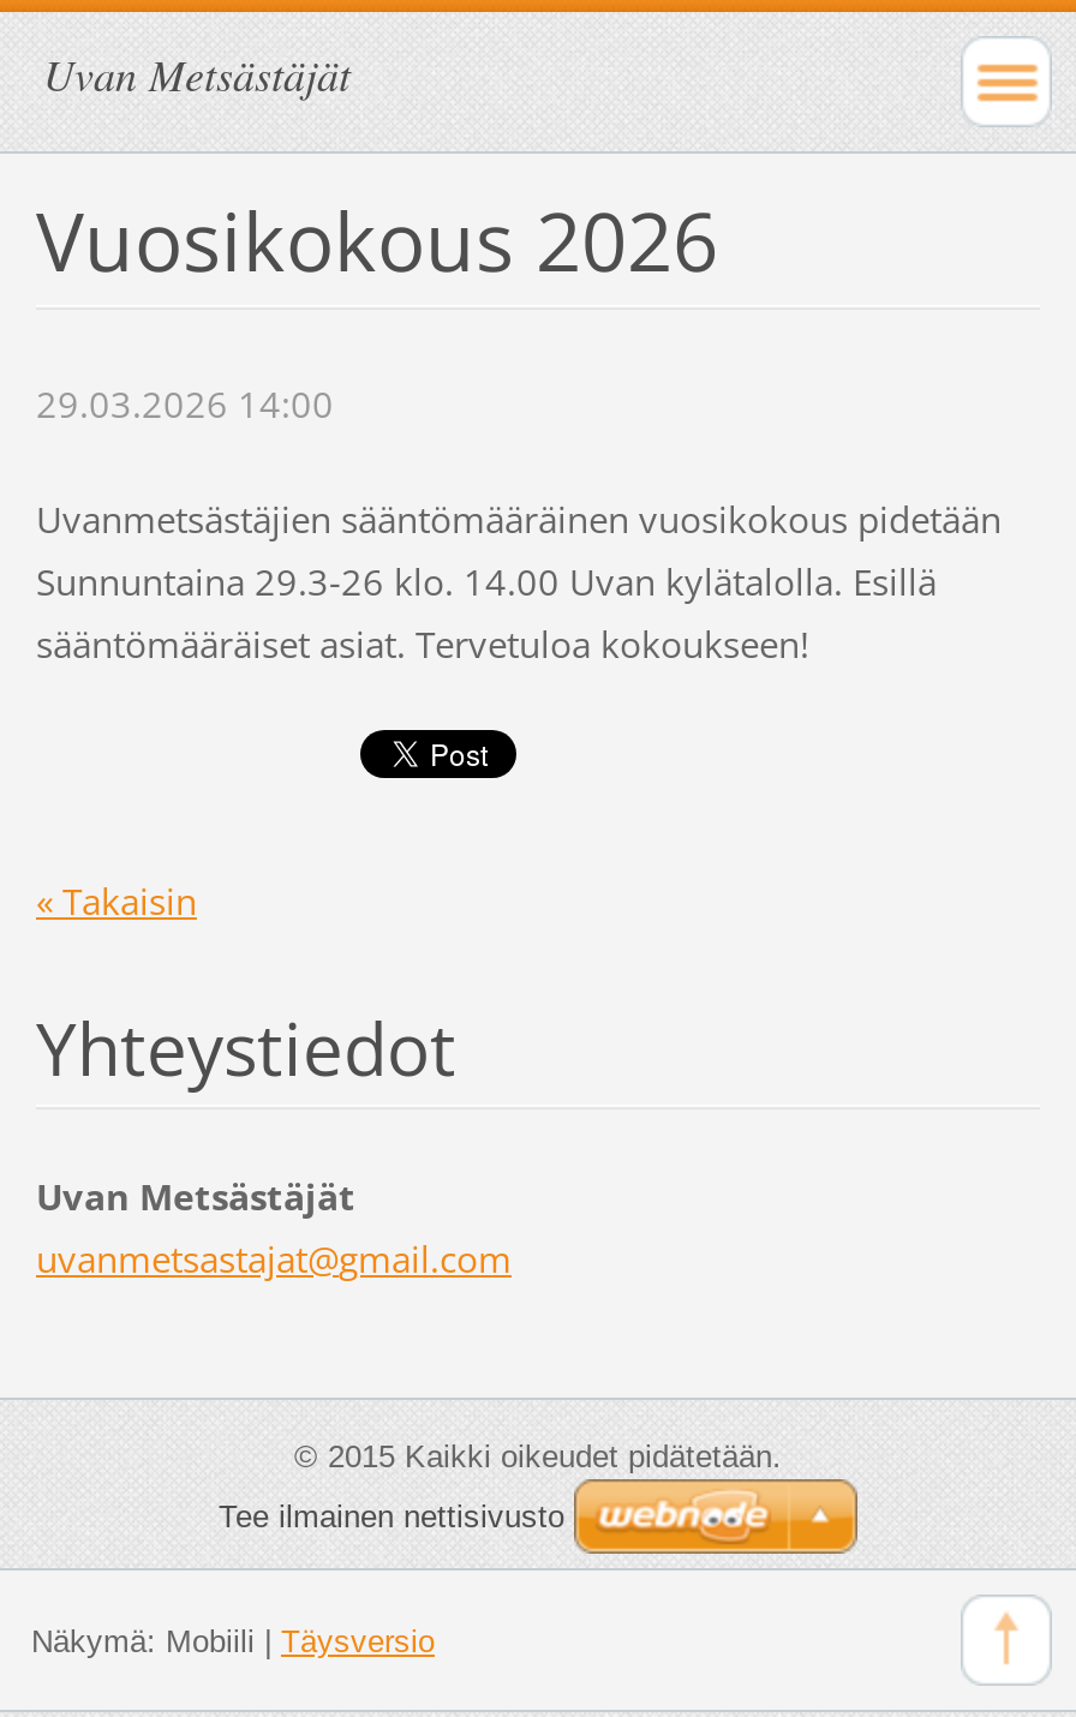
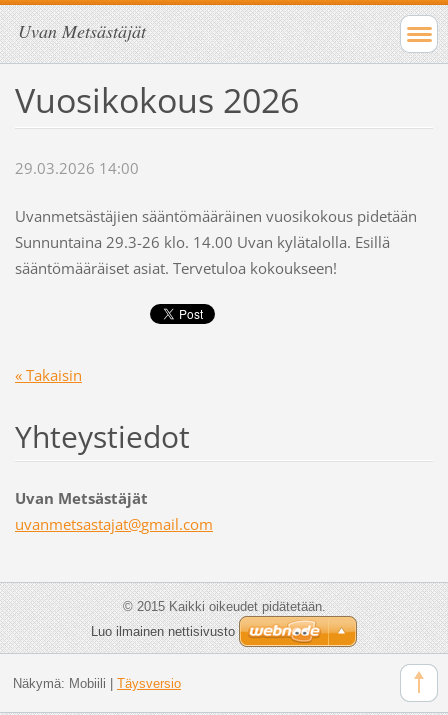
[219,1497,564,1533] Tee ilmainen nettisivusto -> [91,623,235,638] Luo ilmainen nettisivusto

